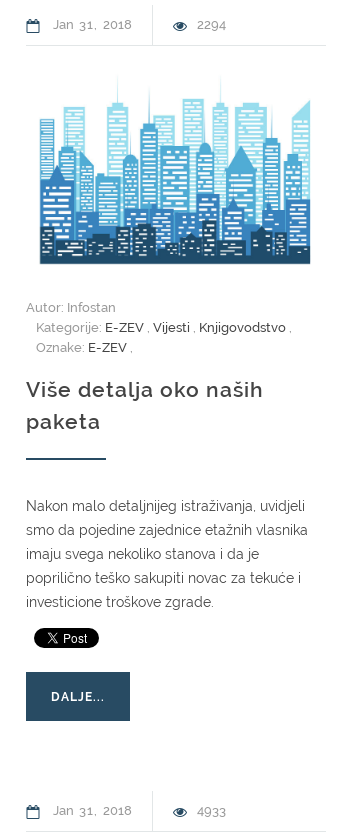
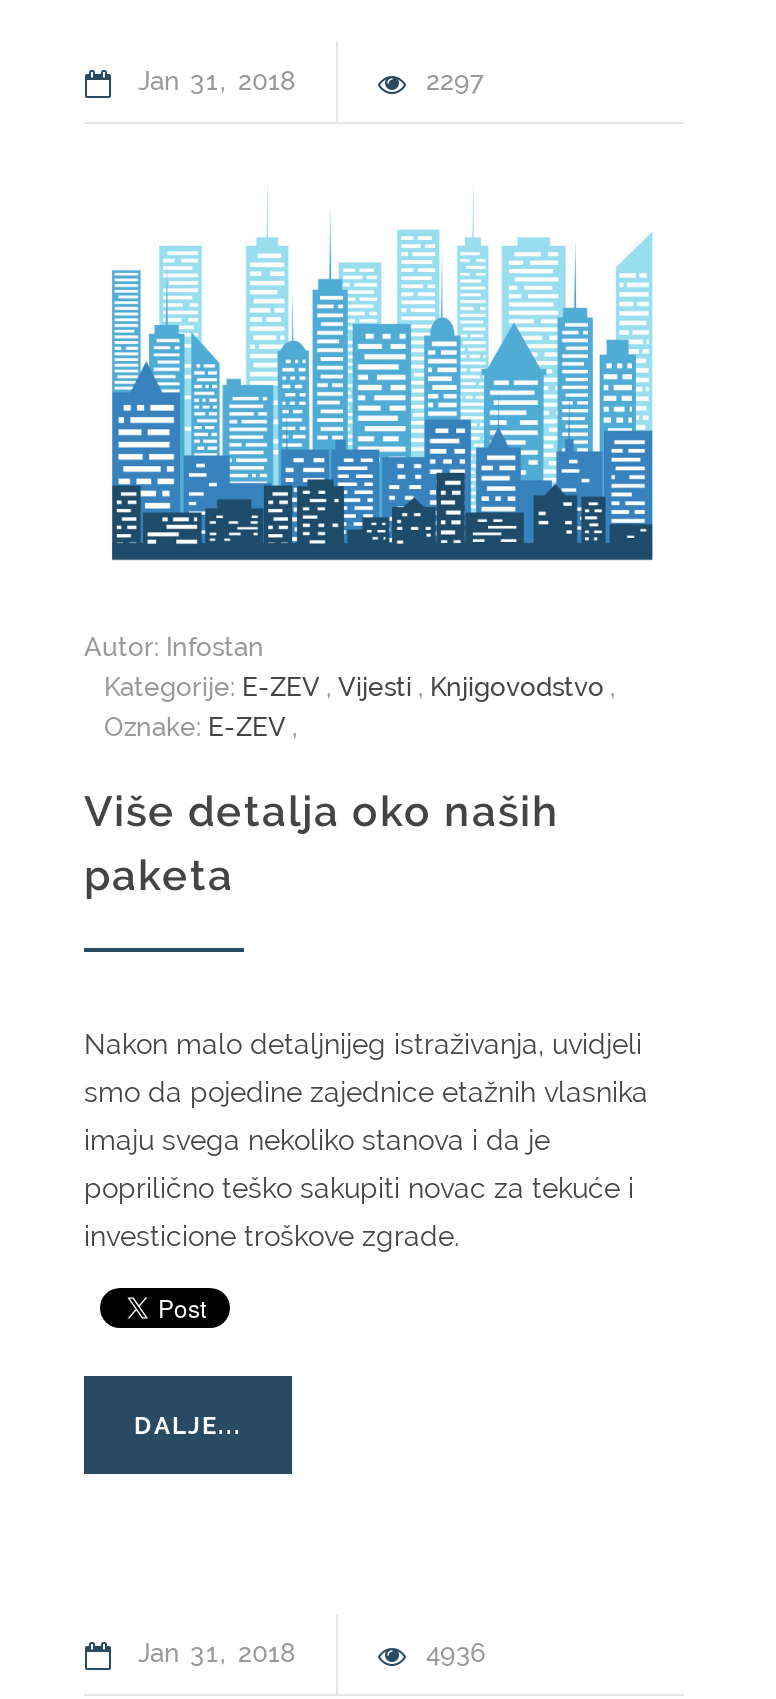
[197,17,226,32] 2294 -> [426,67,484,97] 2297
[197,803,226,818] 4933 -> [426,1638,486,1668] 4936

